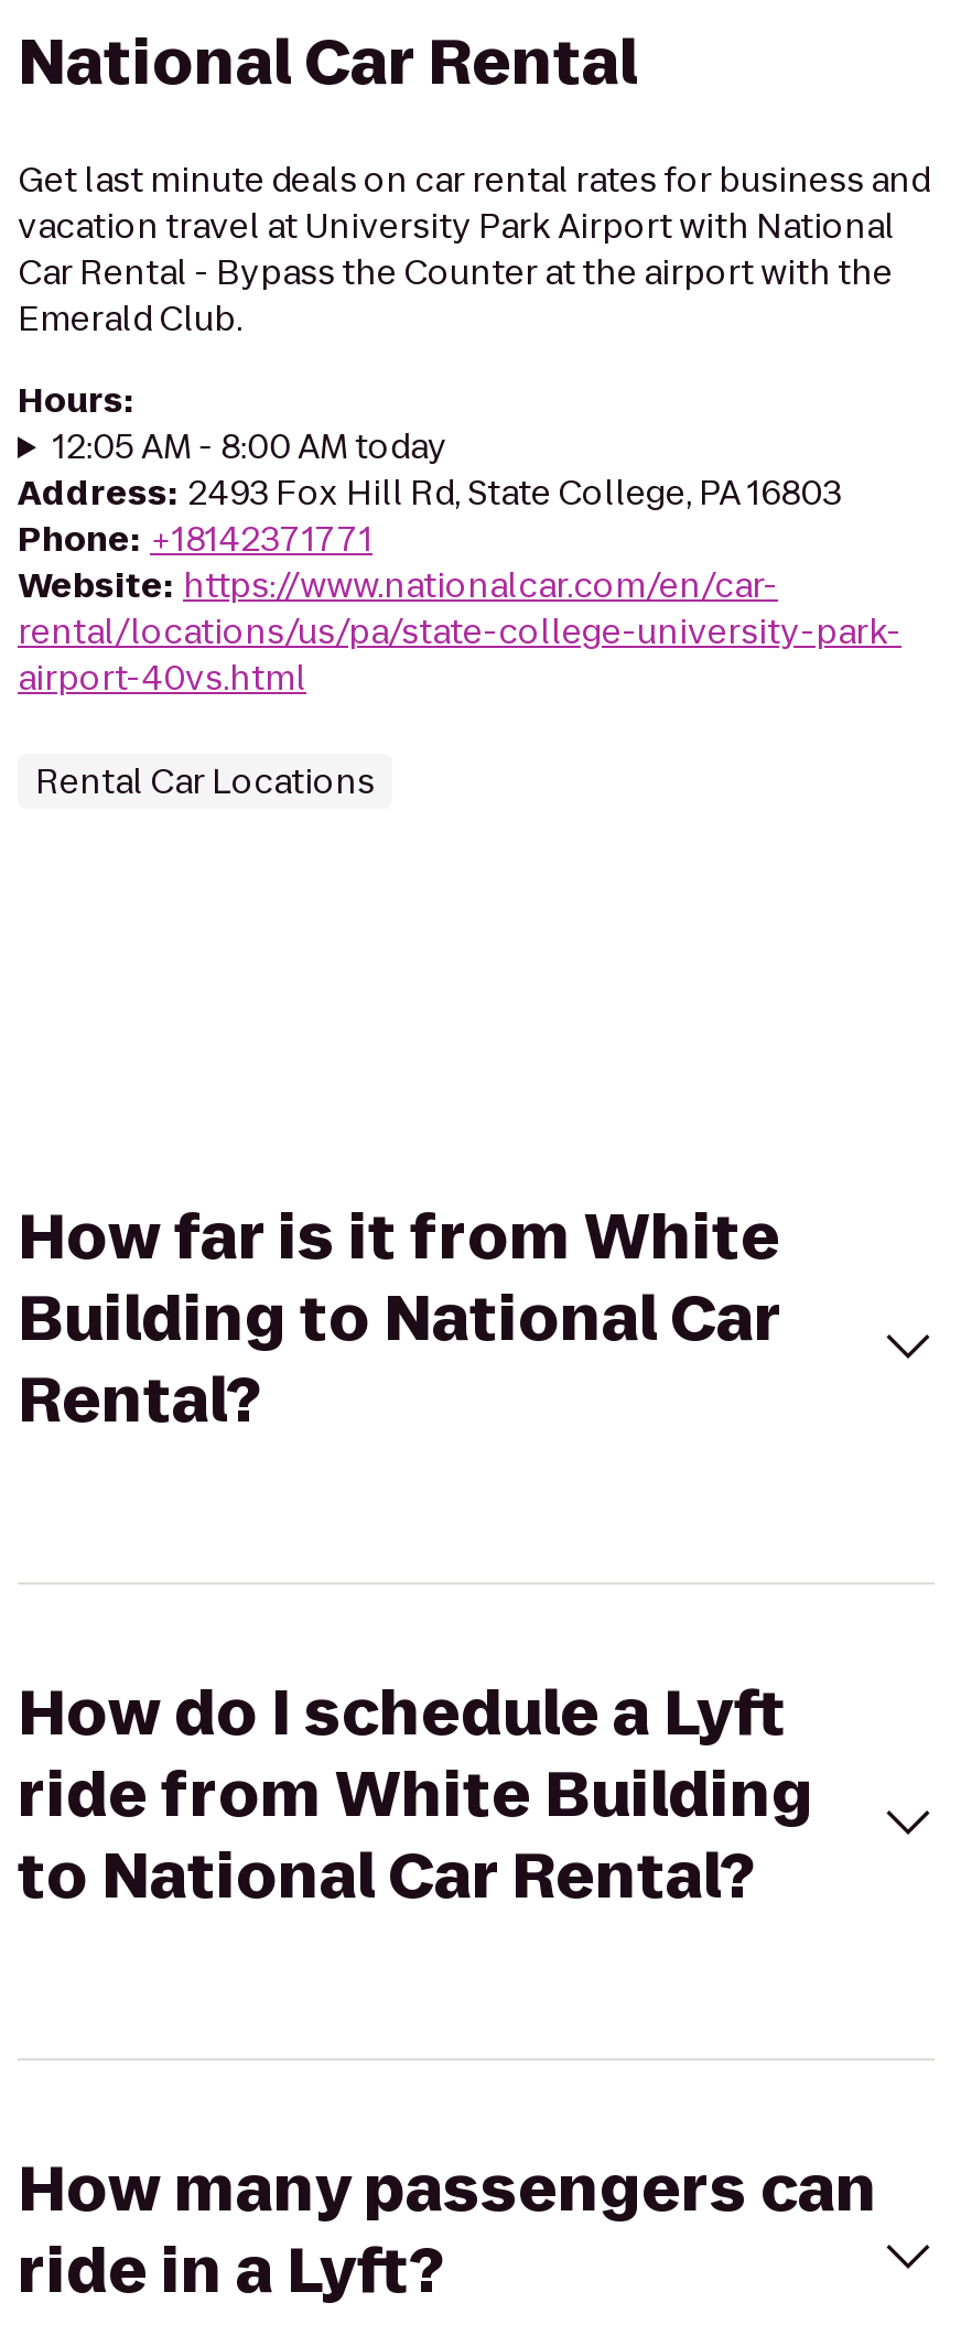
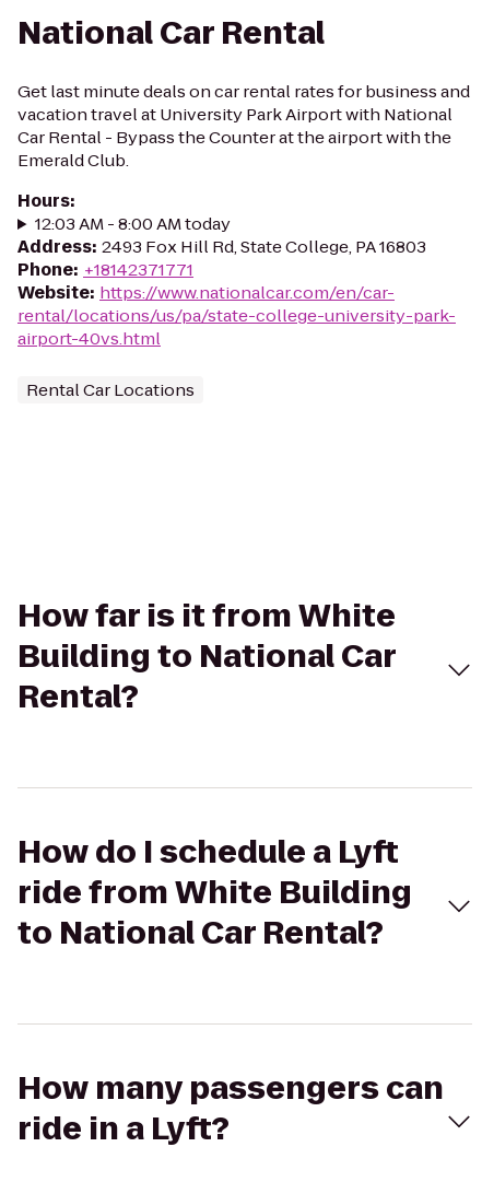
[53,423,447,469] 12:05 AM - 8:00 AM today -> [35,212,231,235] 12:03 AM - 8:00 AM today

